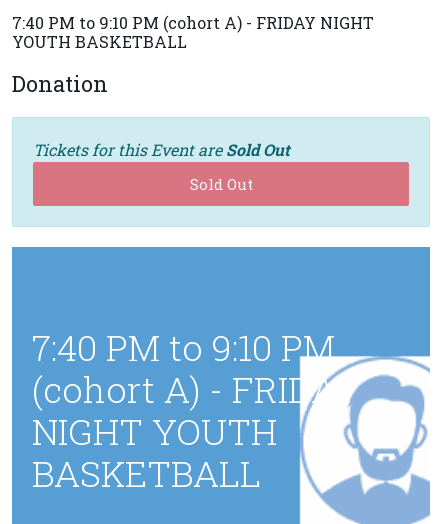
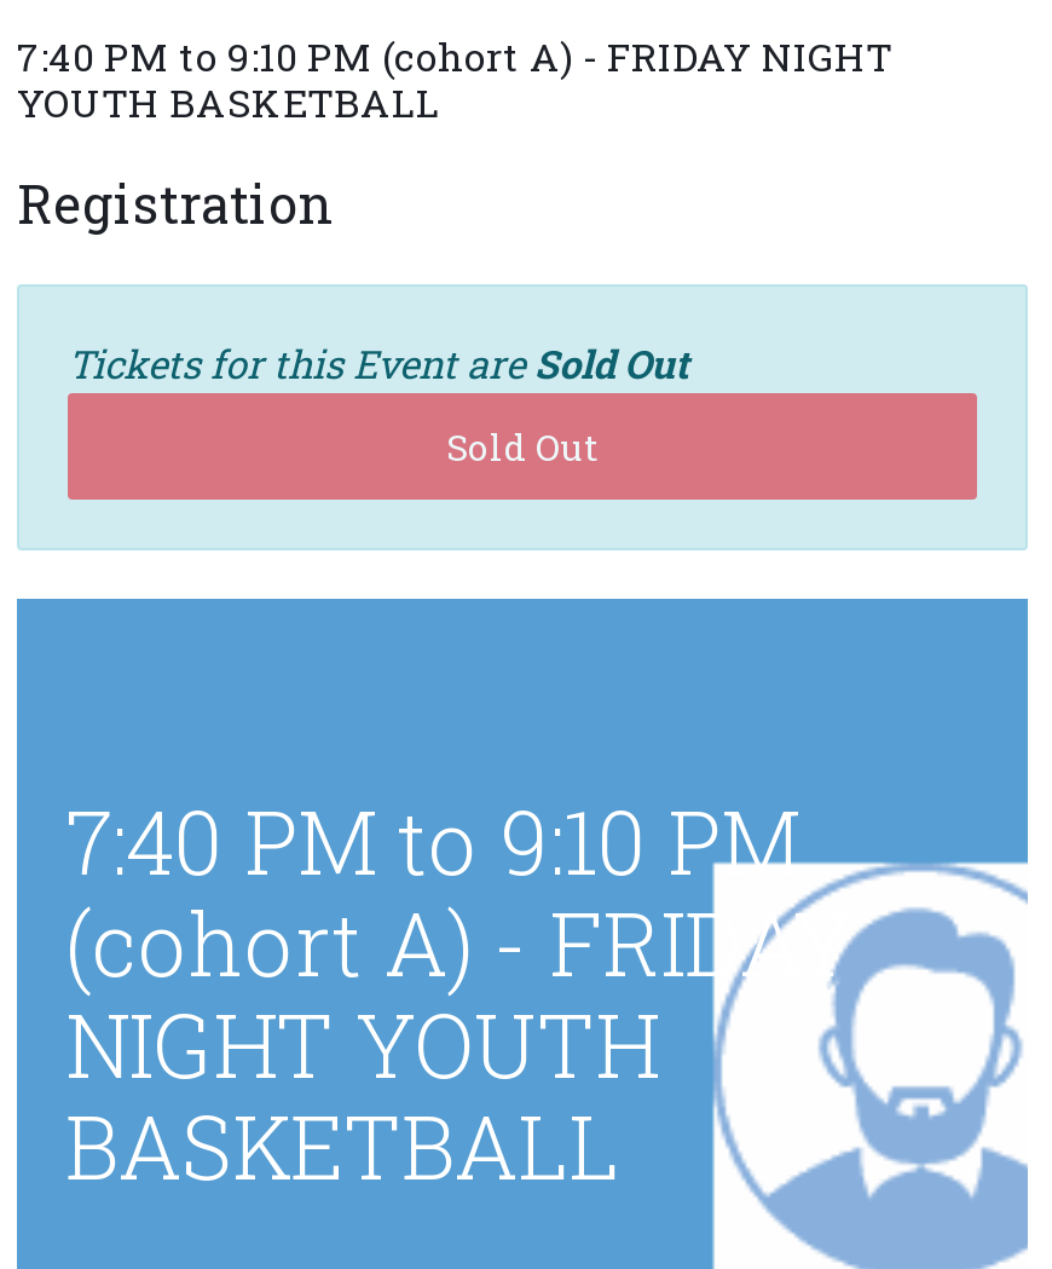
[12,69,108,98] Donation -> [17,168,334,238] Registration

